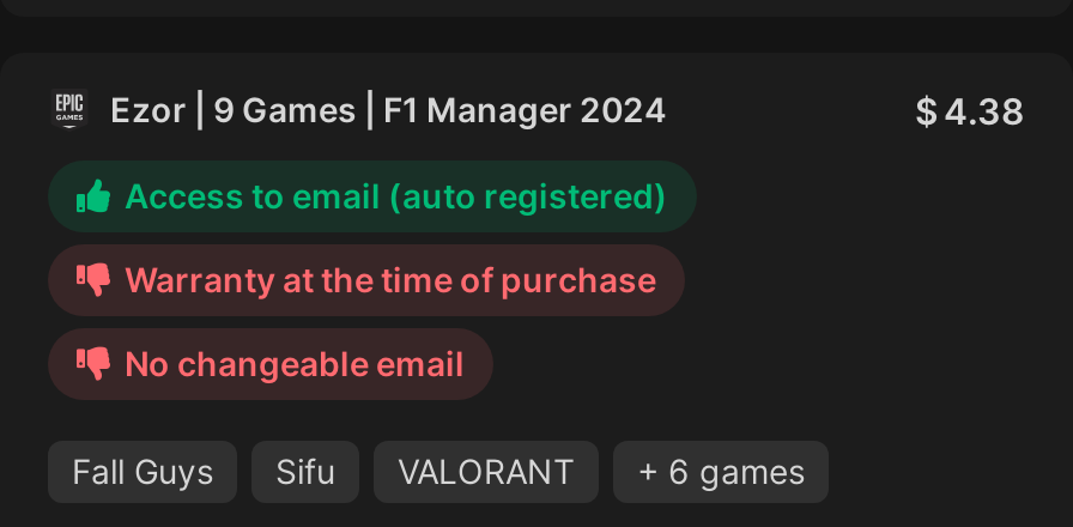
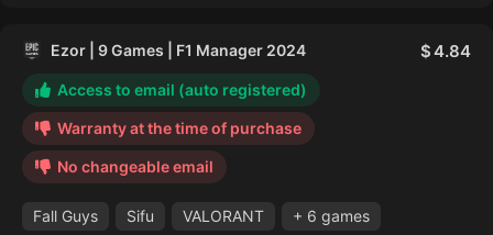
[944,89,1025,134] 4.38 -> [434,41,471,61] 4.84

